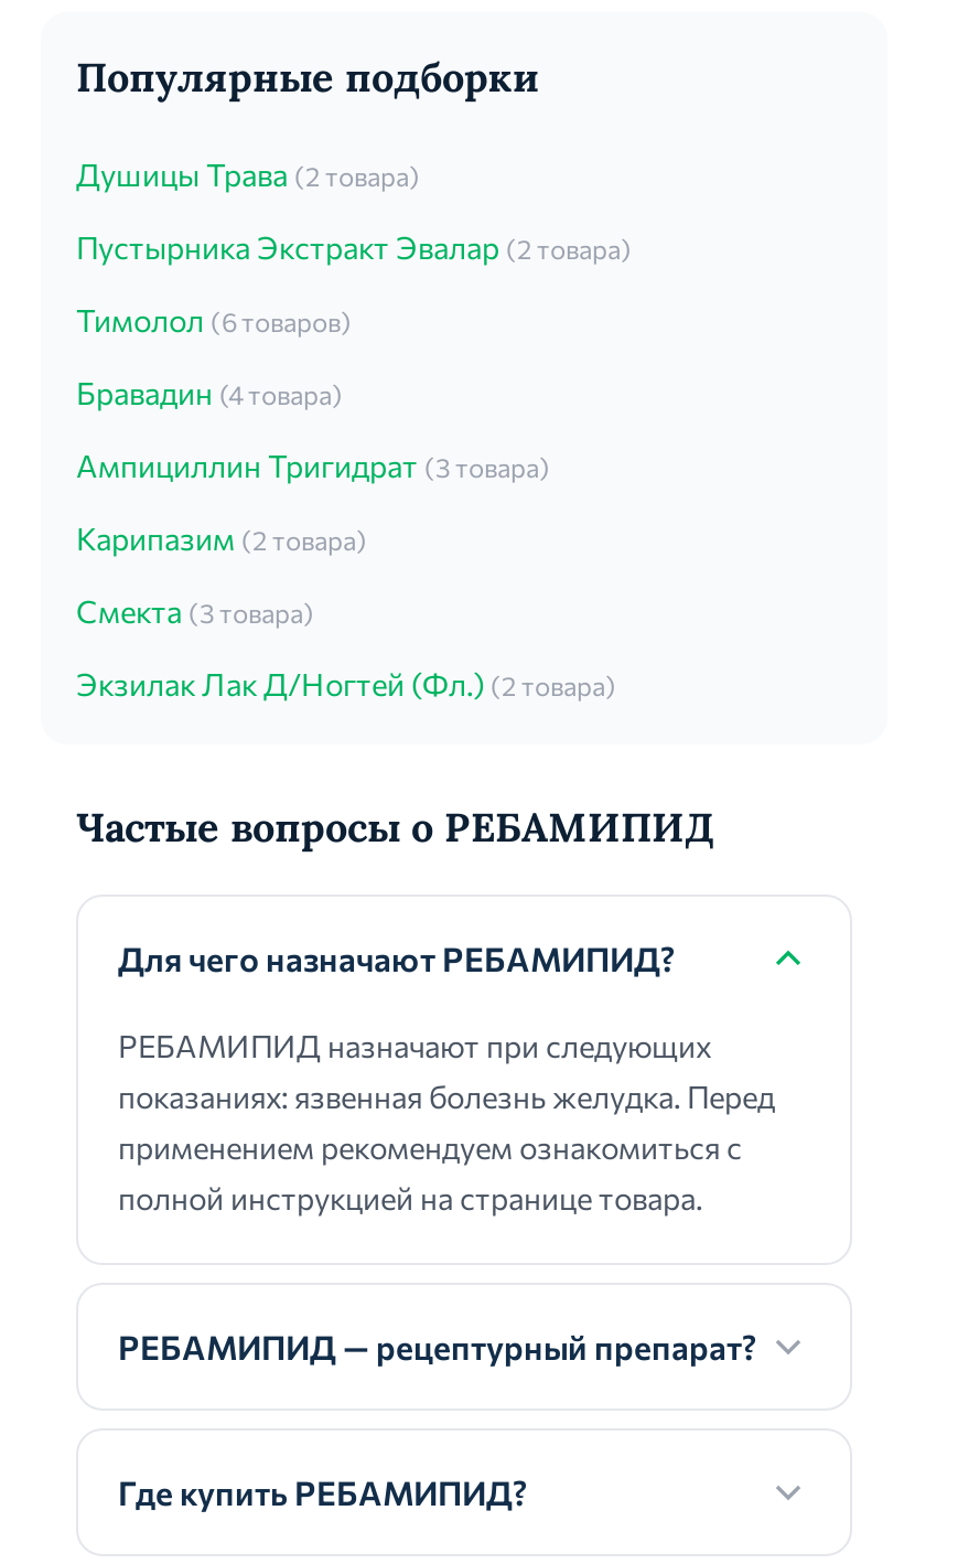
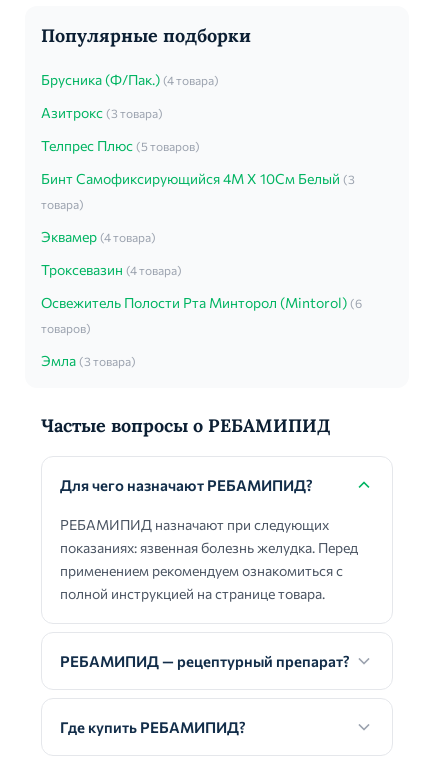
[76,156,632,703] Душицы Трава (2 товара) | Пустырника Экстракт Эвалар (2 товара) | Тимолол (6 товаров) | Бравадин (4 товара) | Ампициллин Тригидрат (3 товара) | Карипазим (2 товара) | Смекта (3 товара) | Экзилак Лак Д/Ногтей (Фл.) (2 товара) -> [41,71,362,369] Брусника (Ф/Пак.) (4 товара) | Азитрокс (3 товара) | Телпрес Плюс (5 товаров) | Бинт Самофиксирующийся 4М Х 10См Белый (3 | товара) | Эквамер (4 товара) | Троксевазин (4 товара) | Освежитель Полости Рта Минторол (Mintorol) (6 | товаров) | Эмла (3 товара)

